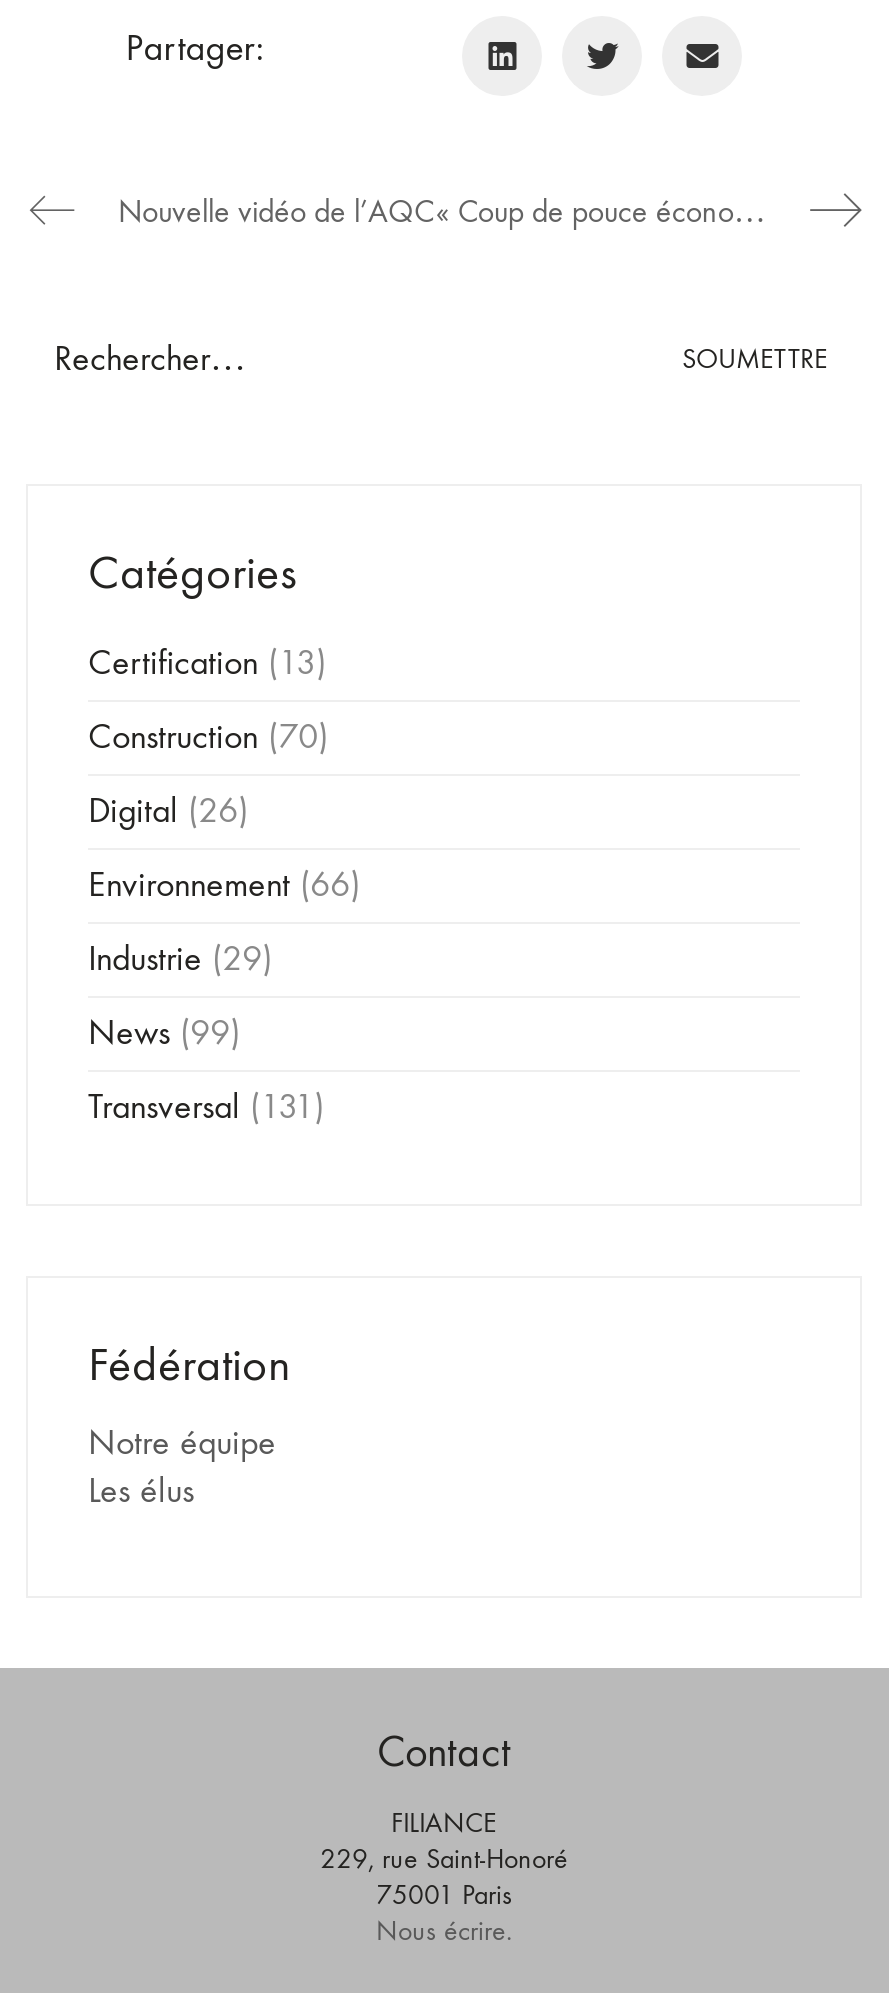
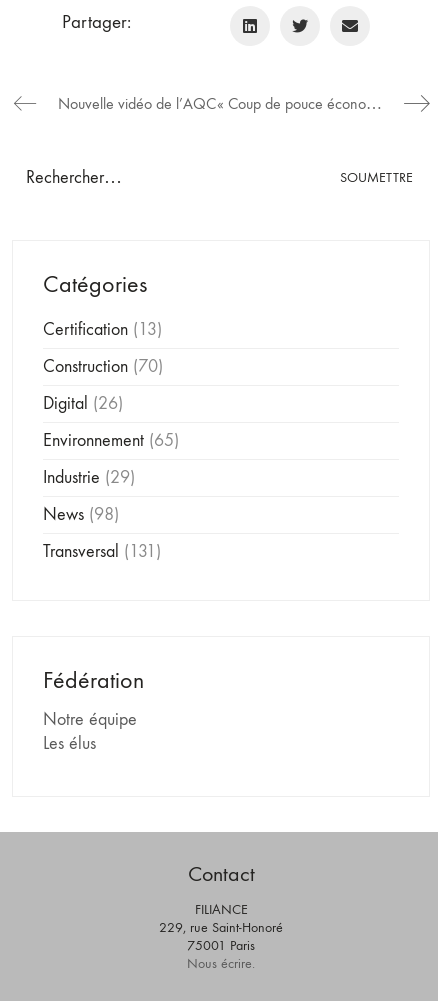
[88,864,360,906] Environnement (66) -> [43,430,179,451] Environnement (65)
[88,1012,240,1054] News (99) -> [43,504,119,525] News (98)

